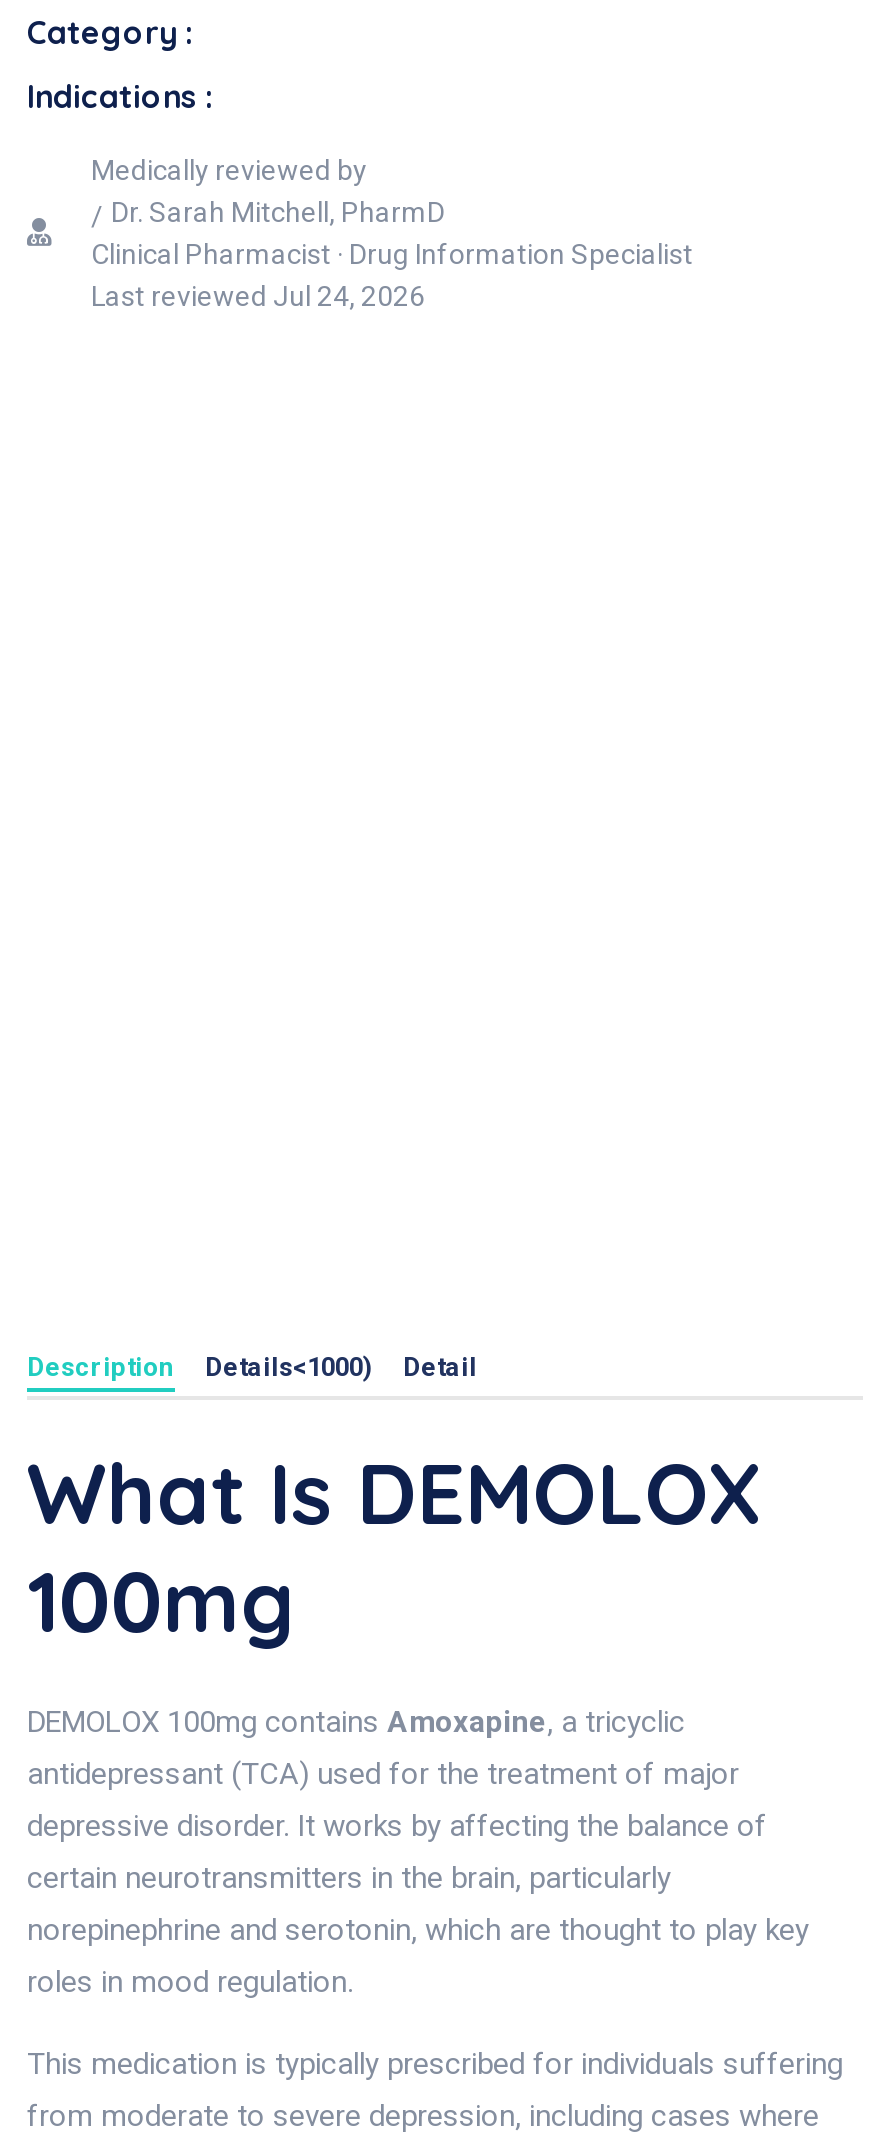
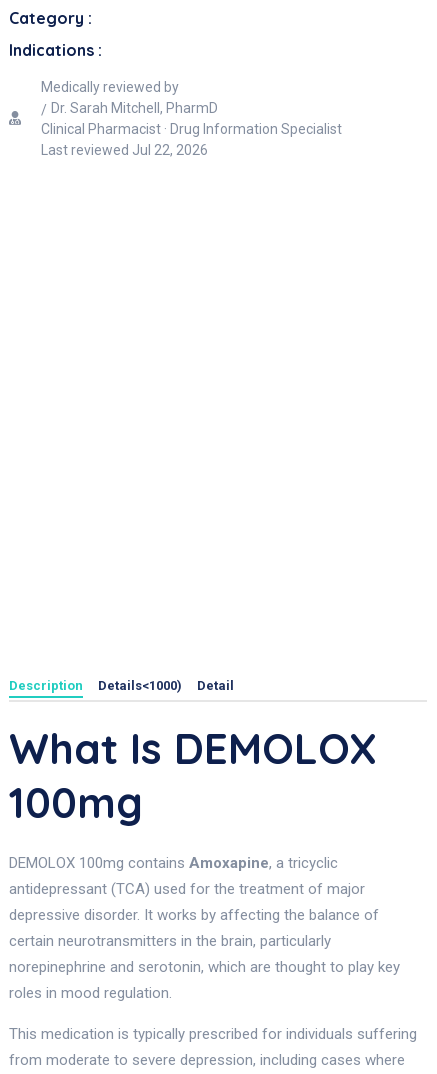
[91,279,425,311] Last reviewed Jul 24, 2026 -> [41,141,208,157] Last reviewed Jul 22, 2026

